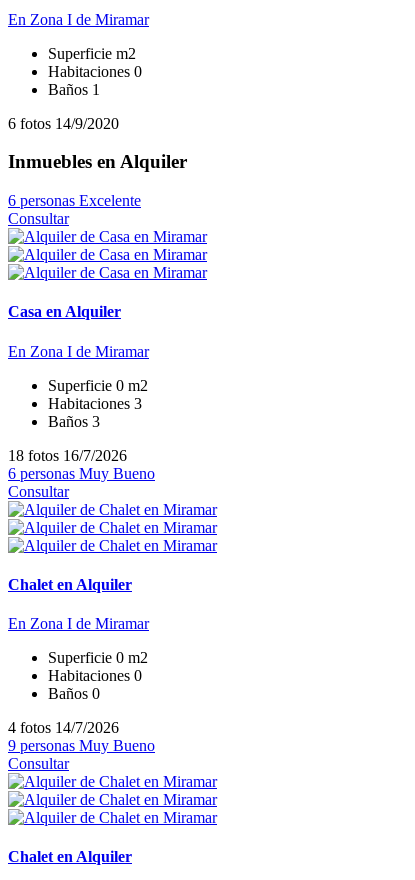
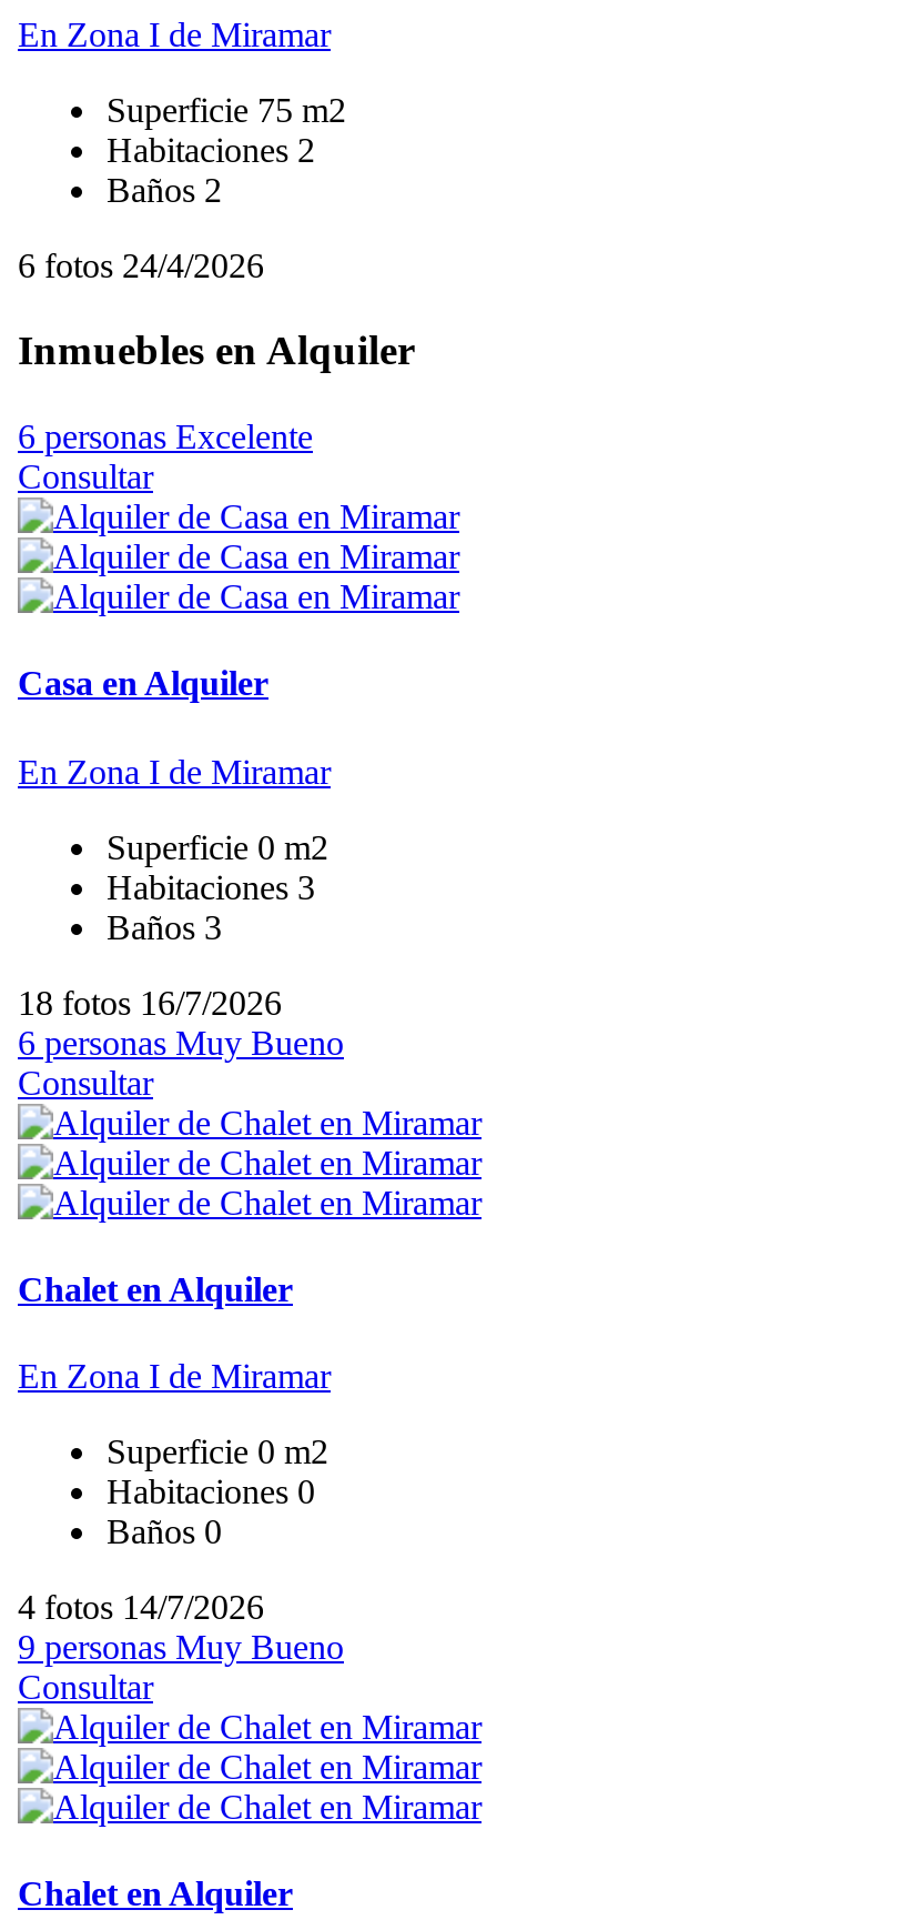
[48,45,142,98] Superficie m2 | Habitaciones 0 | Baños 1 -> [107,90,346,208] Superficie 75 m2 | Habitaciones 2 | Baños 2
[8,115,119,132] 6 fotos 14/9/2020 -> [18,246,264,283] 6 fotos 24/4/2026

